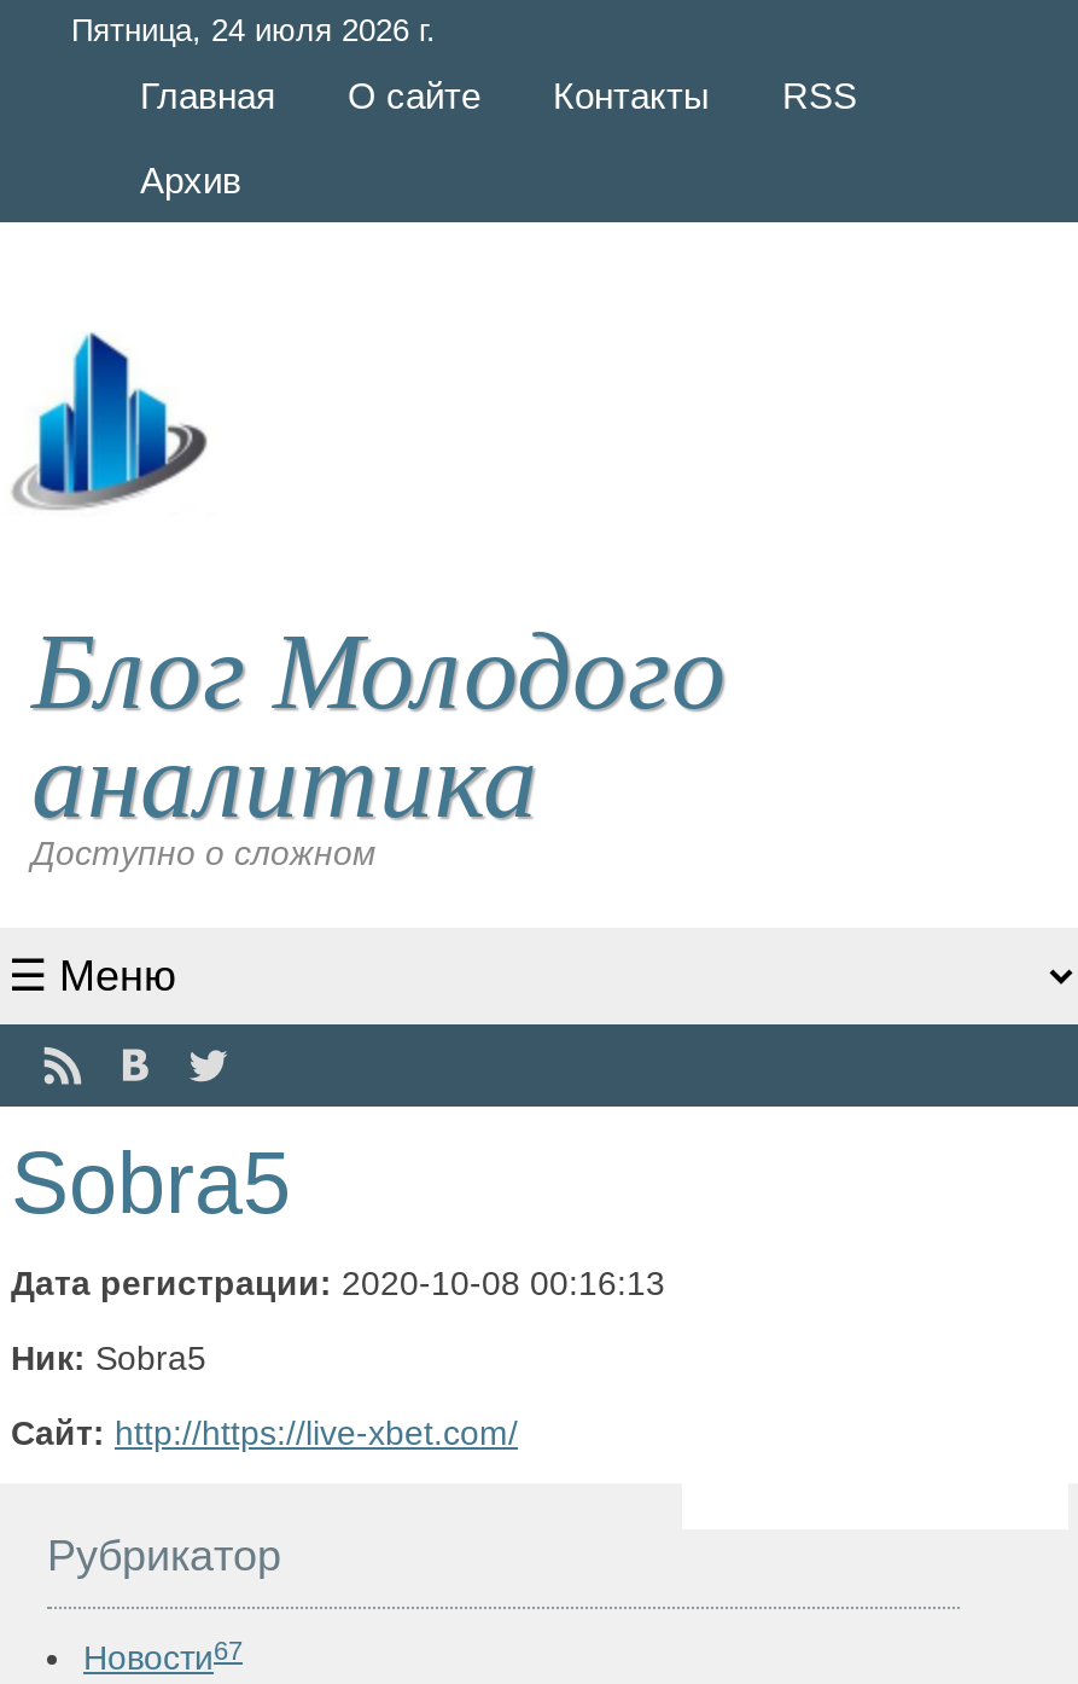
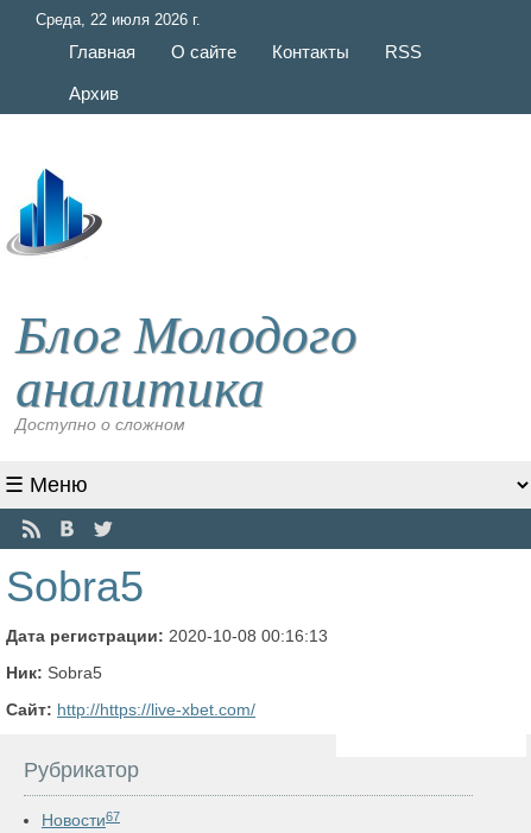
[71,12,436,48] Пятница, 24 июля 2026 г. -> [36,11,201,29] Среда, 22 июля 2026 г.

